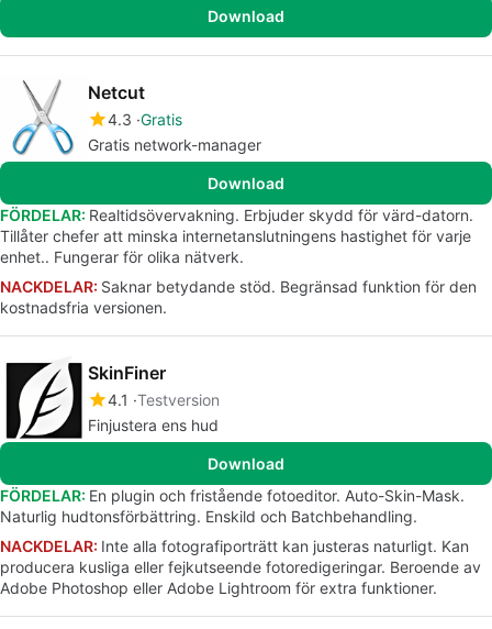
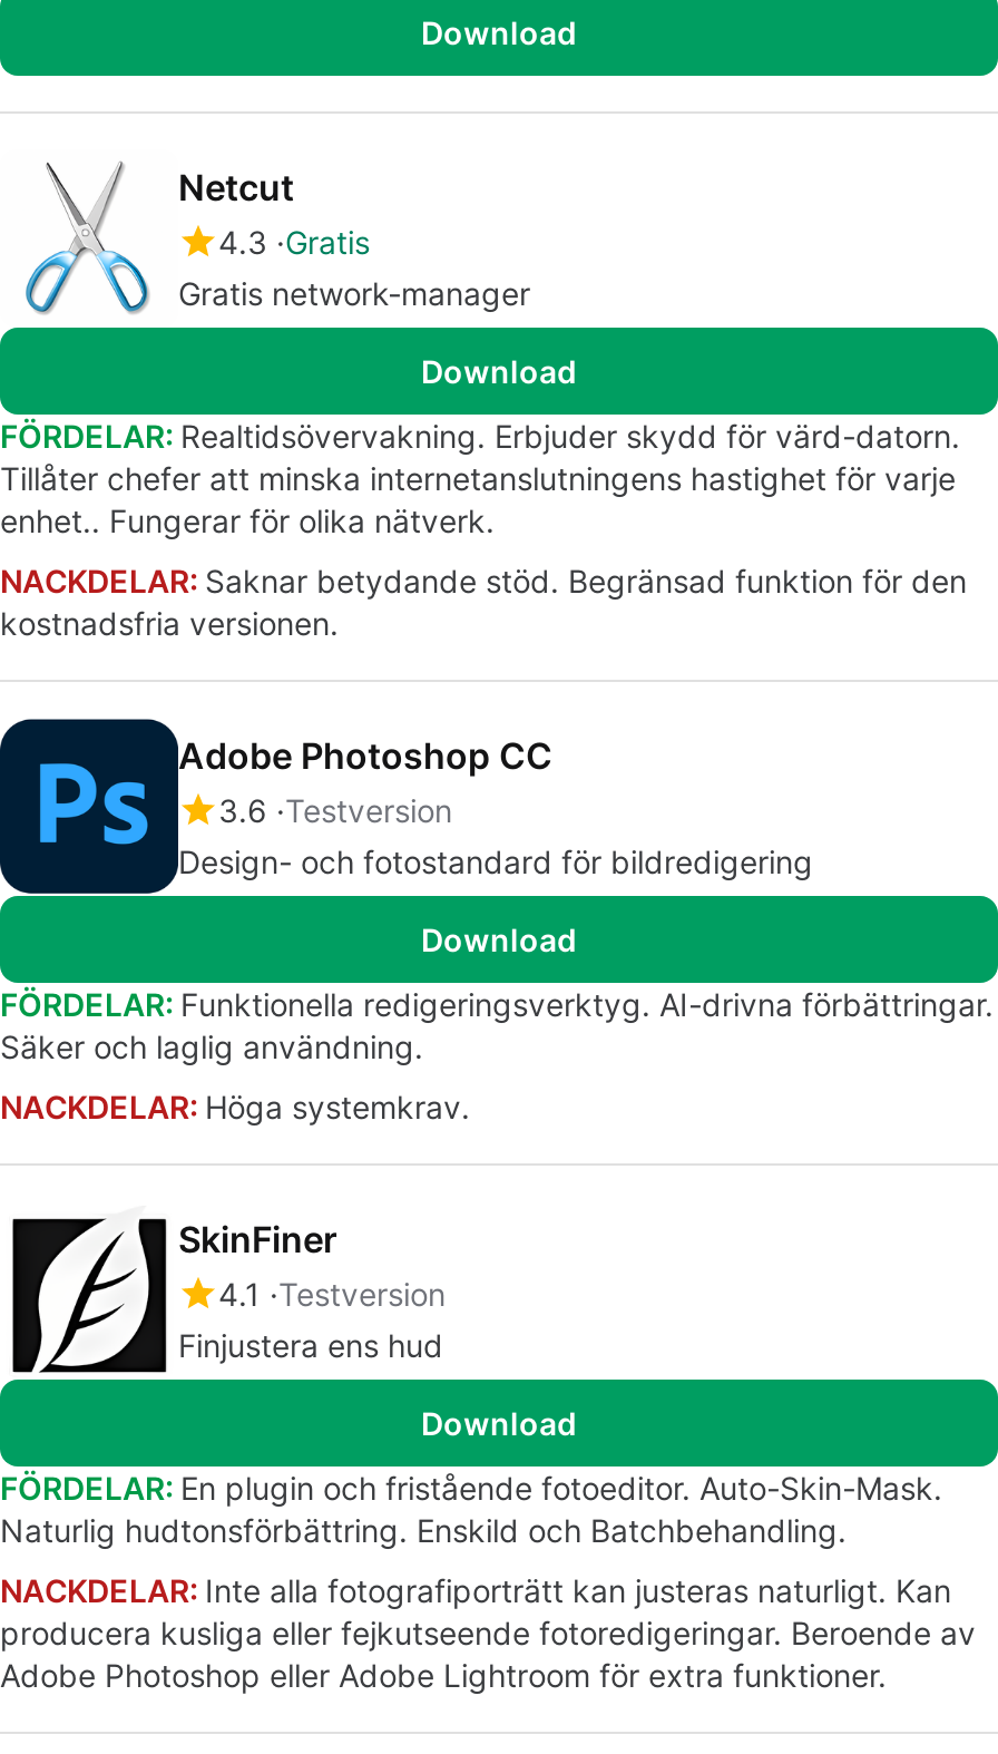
none -> [0,718,994,1126] [image] | Adobe Photoshop CC | 3.6 Testversion | Design- och fotostandard för bildredigering | Download | FÖRDELAR: Funktionella redigeringsverktyg. AI-drivna förbättringar. | Säker och laglig användning. | NACKDELAR: Höga systemkrav.

